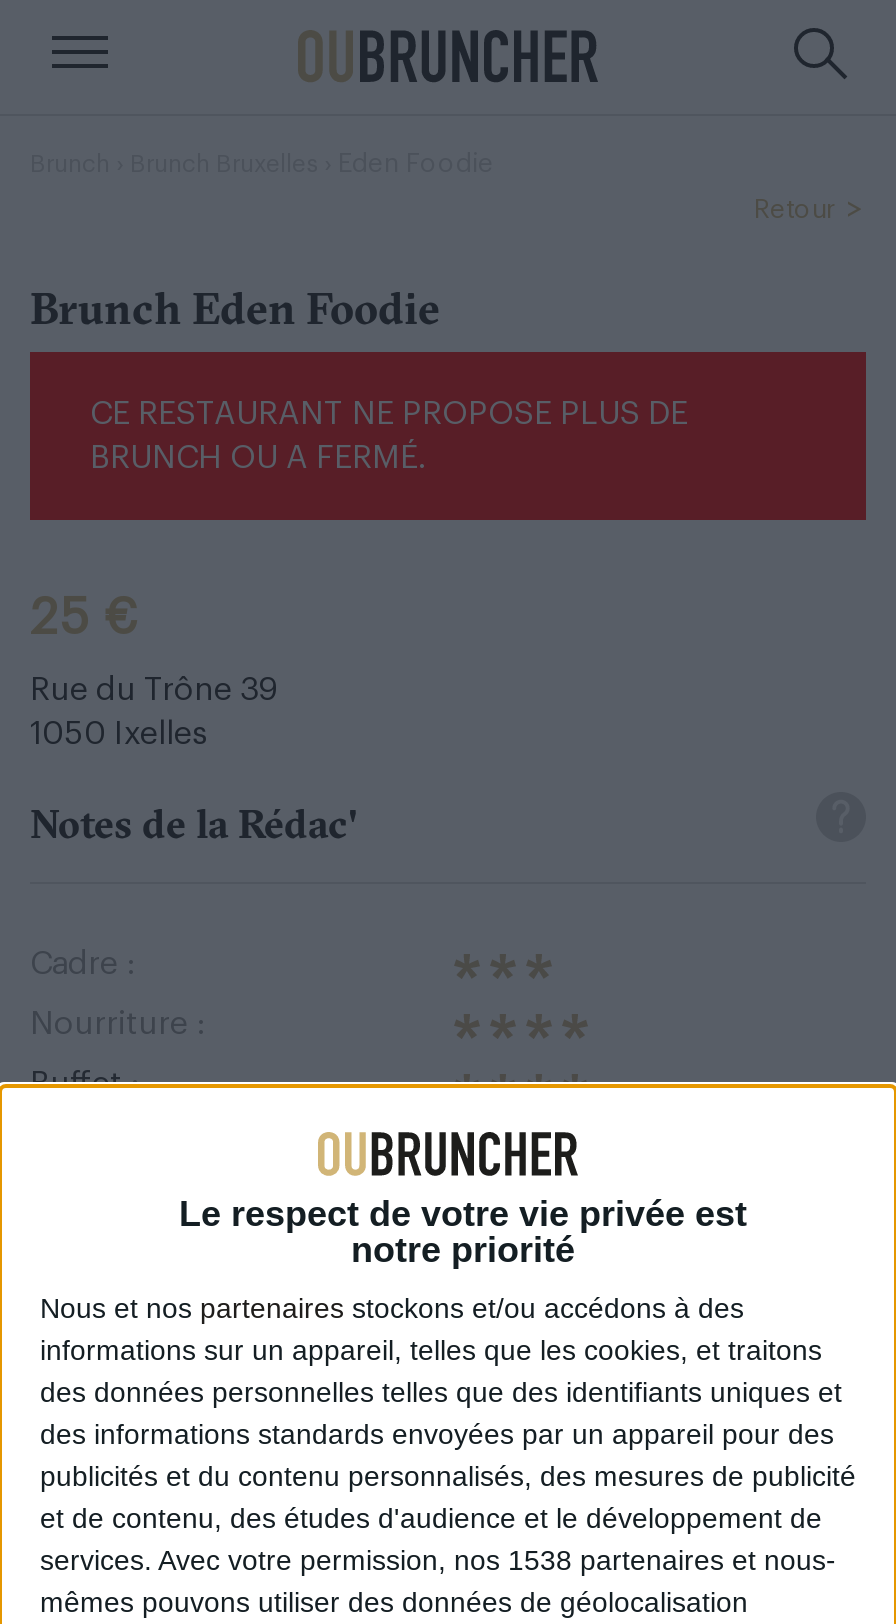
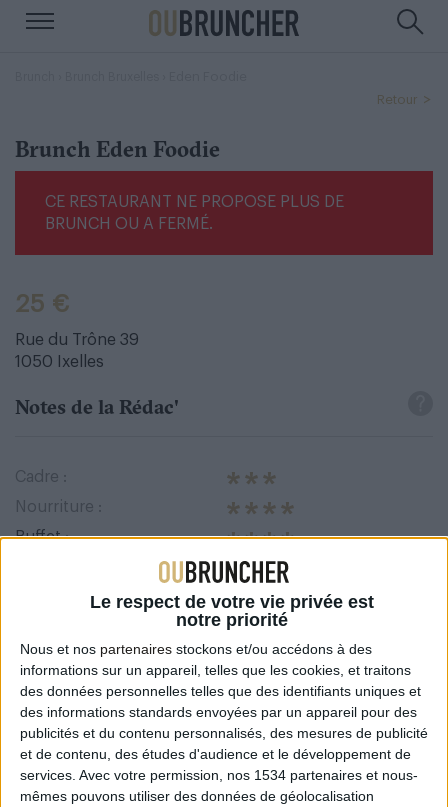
[40,1544,836,1576] services. Avec votre permission, nos 1538 partenaires et nous- -> [20,767,418,783] services. Avec votre permission, nos 1534 partenaires et nous-

